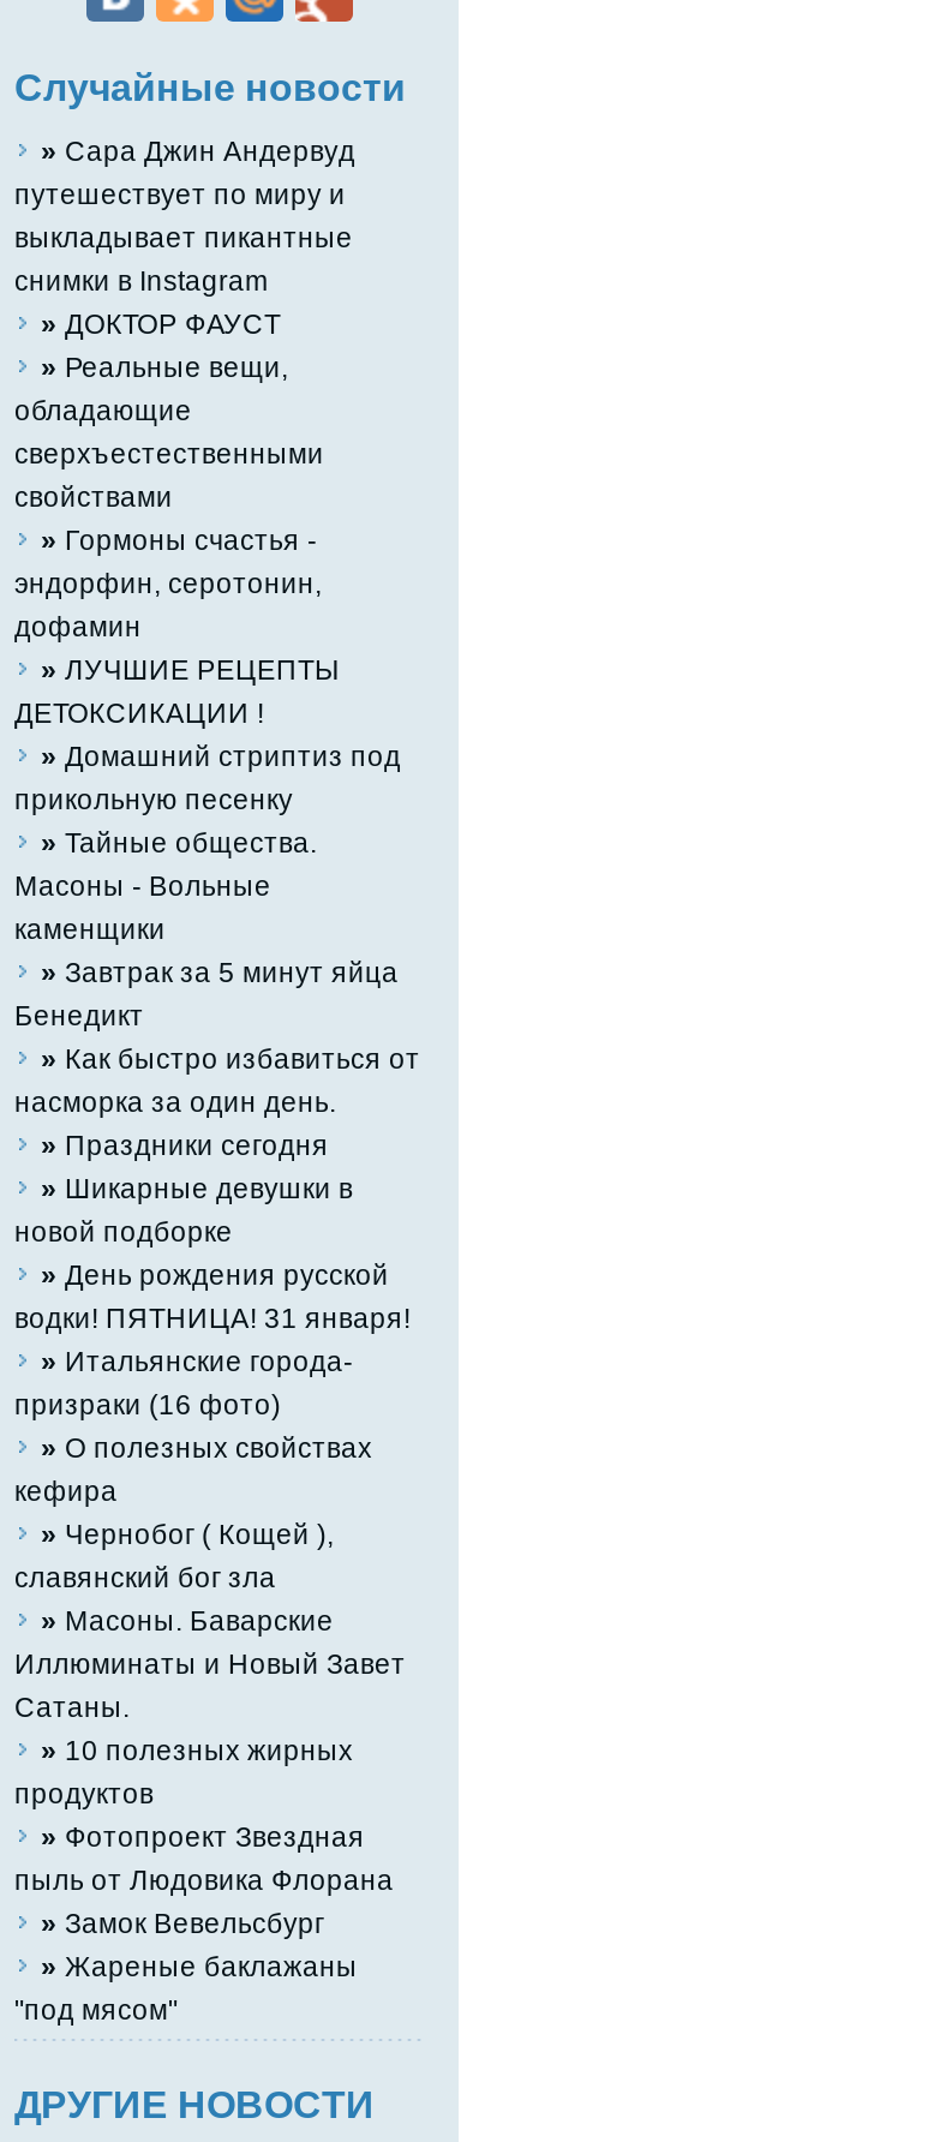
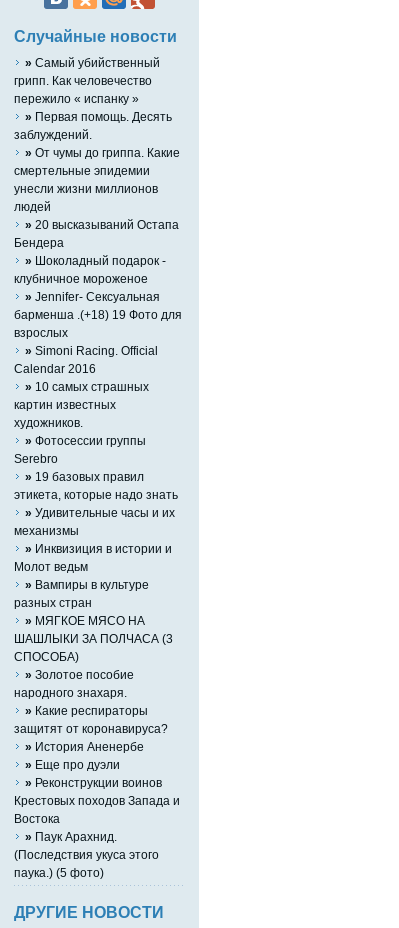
[14,134,420,2024] » Сара Джин Андервуд | путешествует по миру и | выкладывает пикантные | снимки в Instagram | » ДОКТОР ФАУСТ | » Реальные вещи, | обладающие | сверхъестественными | свойствами | » Гормоны счастья - | эндорфин, серотонин, | дофамин | » ЛУЧШИЕ РЕЦЕПТЫ | ДЕТОКСИКАЦИИ ! | » Домашний стриптиз под | прикольную песенку | » Тайные общества. | Масоны - Вольные | каменщики | » Завтрак за 5 минут яйца | Бенедикт | » Как быстро избавиться от | насморка за один день. | » Праздники сегодня | » Шикарные девушки в | новой подборке | » День рождения русской | водки! ПЯТНИЦА! 31 января! | » Итальянские города- | призраки (16 фото) | » О полезных свойствах | кефира | » Чернобог ( Кощей ), | славянский бог зла | » Масоны. Баварские | Иллюминаты и Новый Завет | Сатаны. | » 10 полезных жирных | продуктов | » Фотопроект Звездная | пыль от Людовика Флорана | » Замок Вевельсбург | » Жареные баклажаны | "под мясом" -> [14,56,182,879] » Самый убийственный | грипп. Как человечество | пережило « испанку » | » Первая помощь. Десять | заблуждений. | » От чумы до гриппа. Какие | смертельные эпидемии | унесли жизни миллионов | людей | » 20 высказываний Остапа | Бендера | » Шоколадный подарок - | клубничное мороженое | » Jennifer- Сексуальная | барменша .(+18) 19 Фото для | взрослых | » Simoni Racing. Official | Calendar 2016 | » 10 самых страшных | картин известных | художников. | » Фотосессии группы | Serebro | » 19 базовых правил | этикета, которые надо знать | » Удивительные часы и их | механизмы | » Инквизиция в истории и | Молот ведьм | » Вампиры в культуре | разных стран | » МЯГКОЕ МЯСО НА | ШАШЛЫКИ ЗА ПОЛЧАСА (3 | СПОСОБА) | » Золотое пособие | народного знахаря. | » Какие респираторы | защитят от коронавируса? | » История Аненербе | » Eще про дуэли | » Реконструкции воинов | Крестовых походов Запада и | Востока | » Паук Арахнид. | (Последствия укуса этого | паука.) (5 фото)

